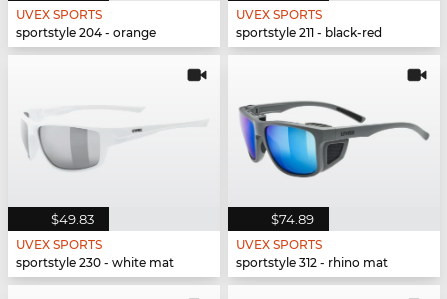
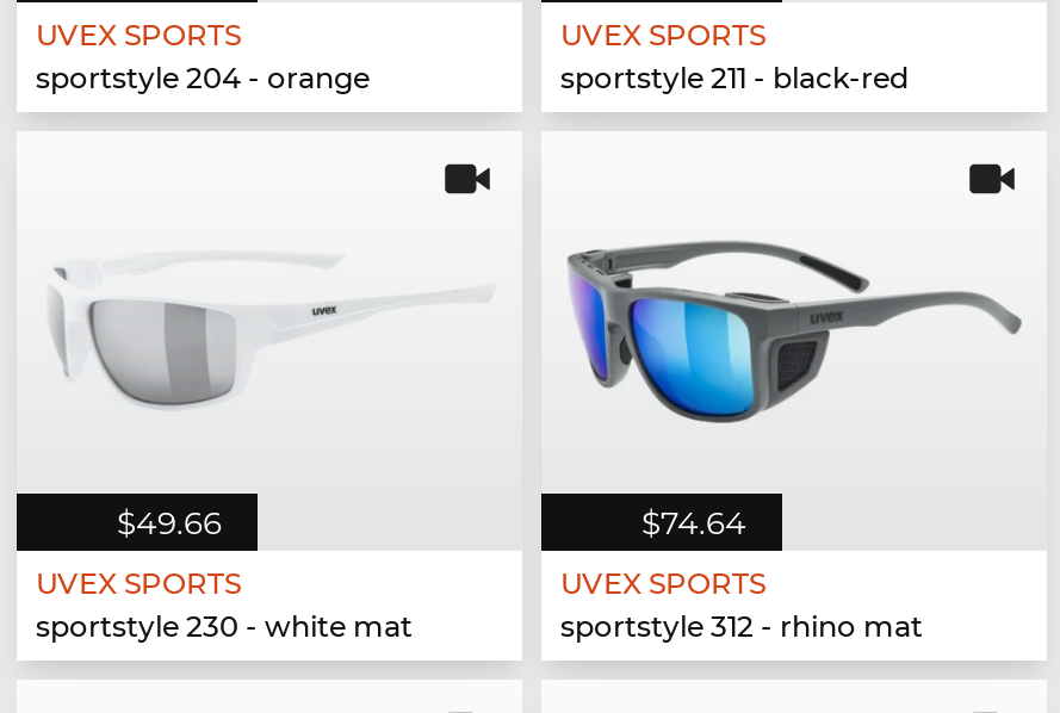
[51,211,94,227] $49.83 -> [117,504,222,542] $49.66
[271,211,314,227] $74.89 -> [641,504,746,542] $74.64

